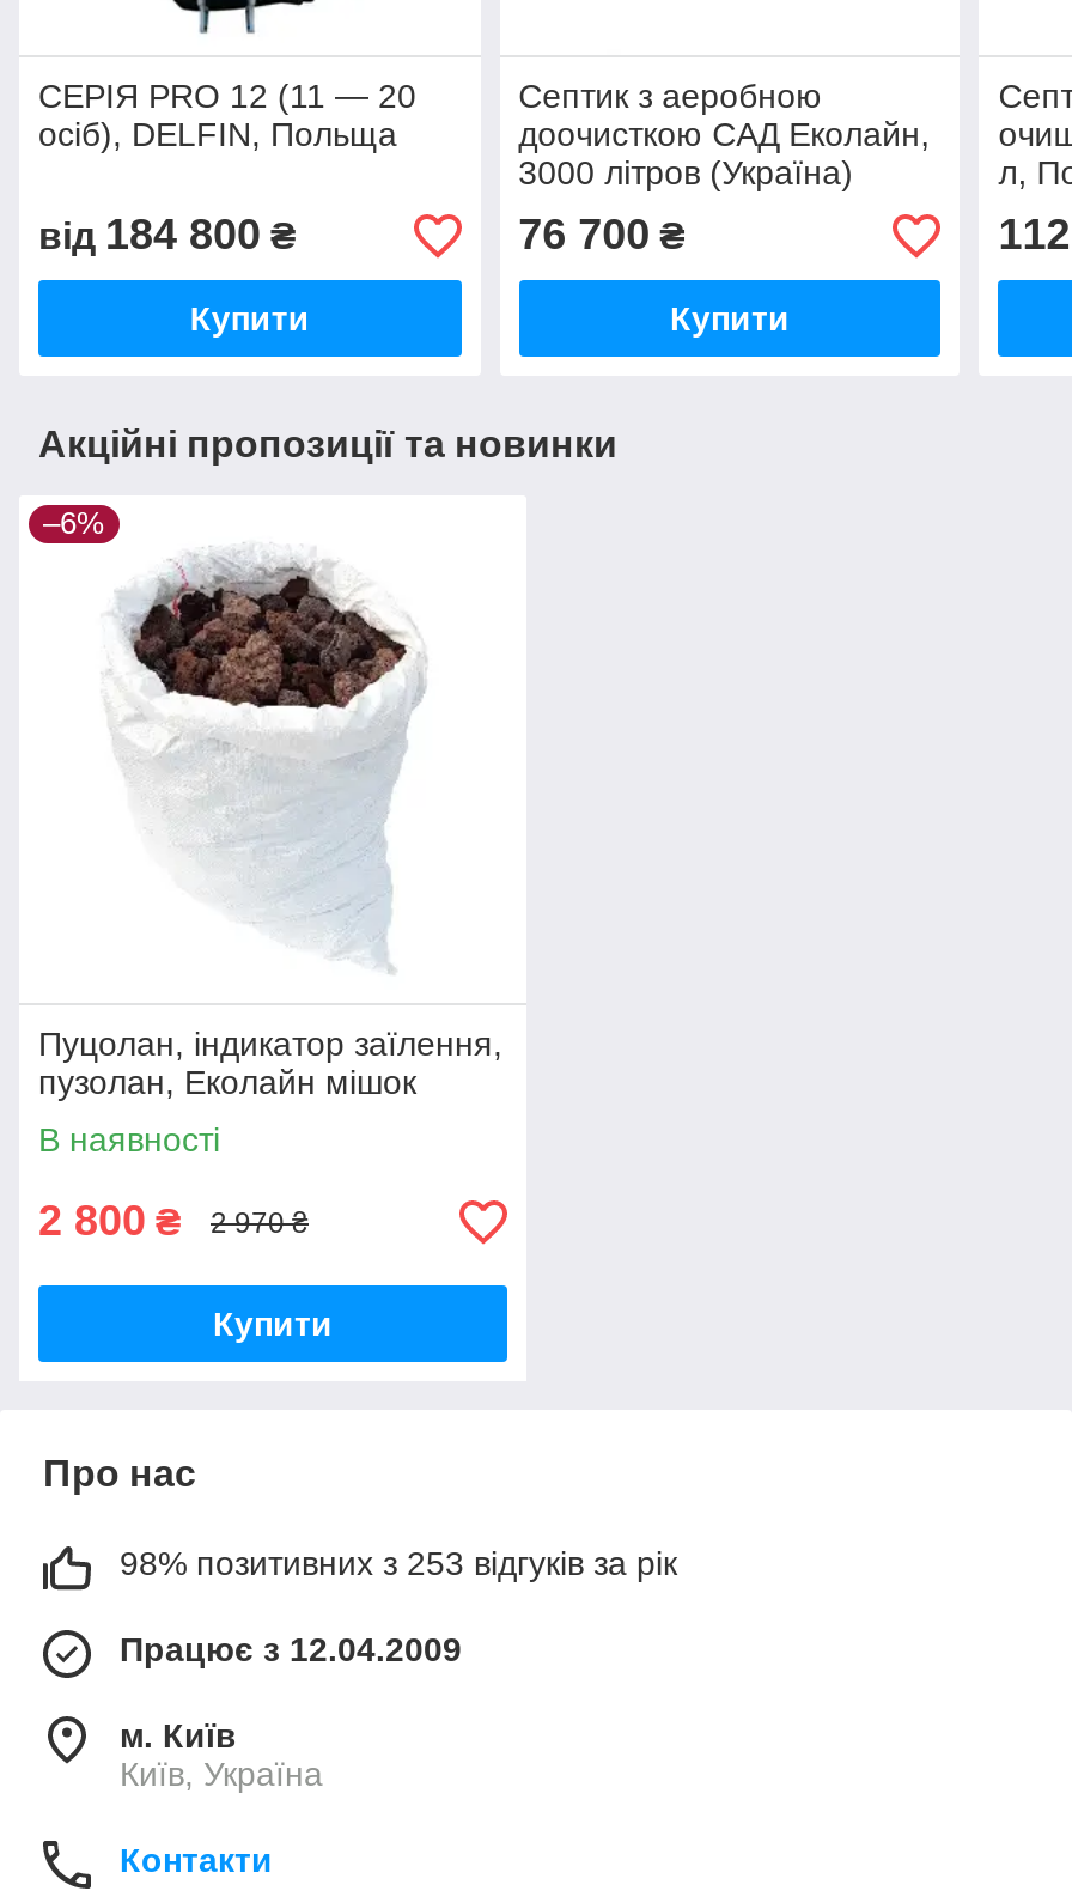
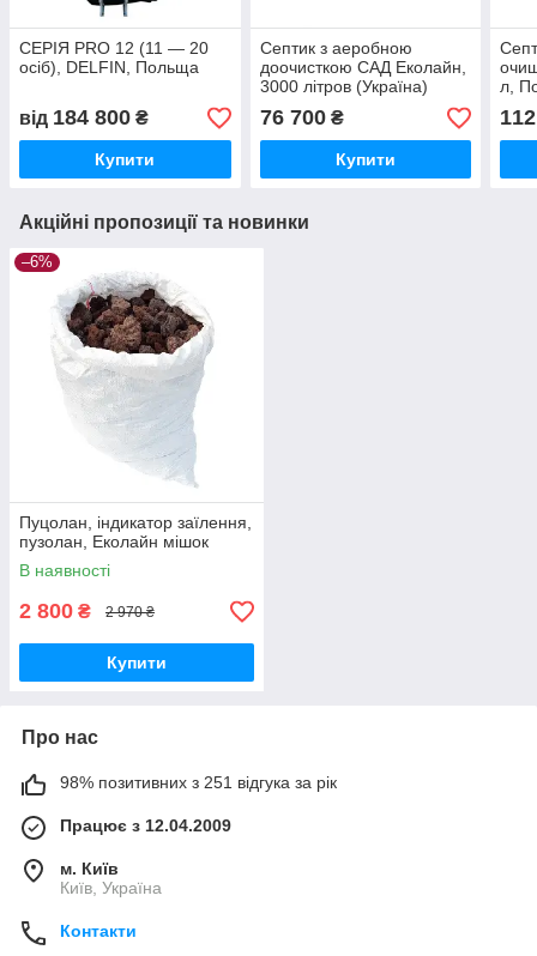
[120,1545,677,1583] 98% позитивних з 253 відгуків за рік -> [60,773,337,792] 98% позитивних з 251 відгука за рік

